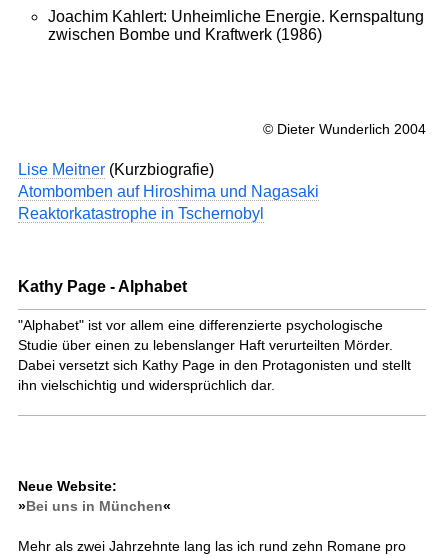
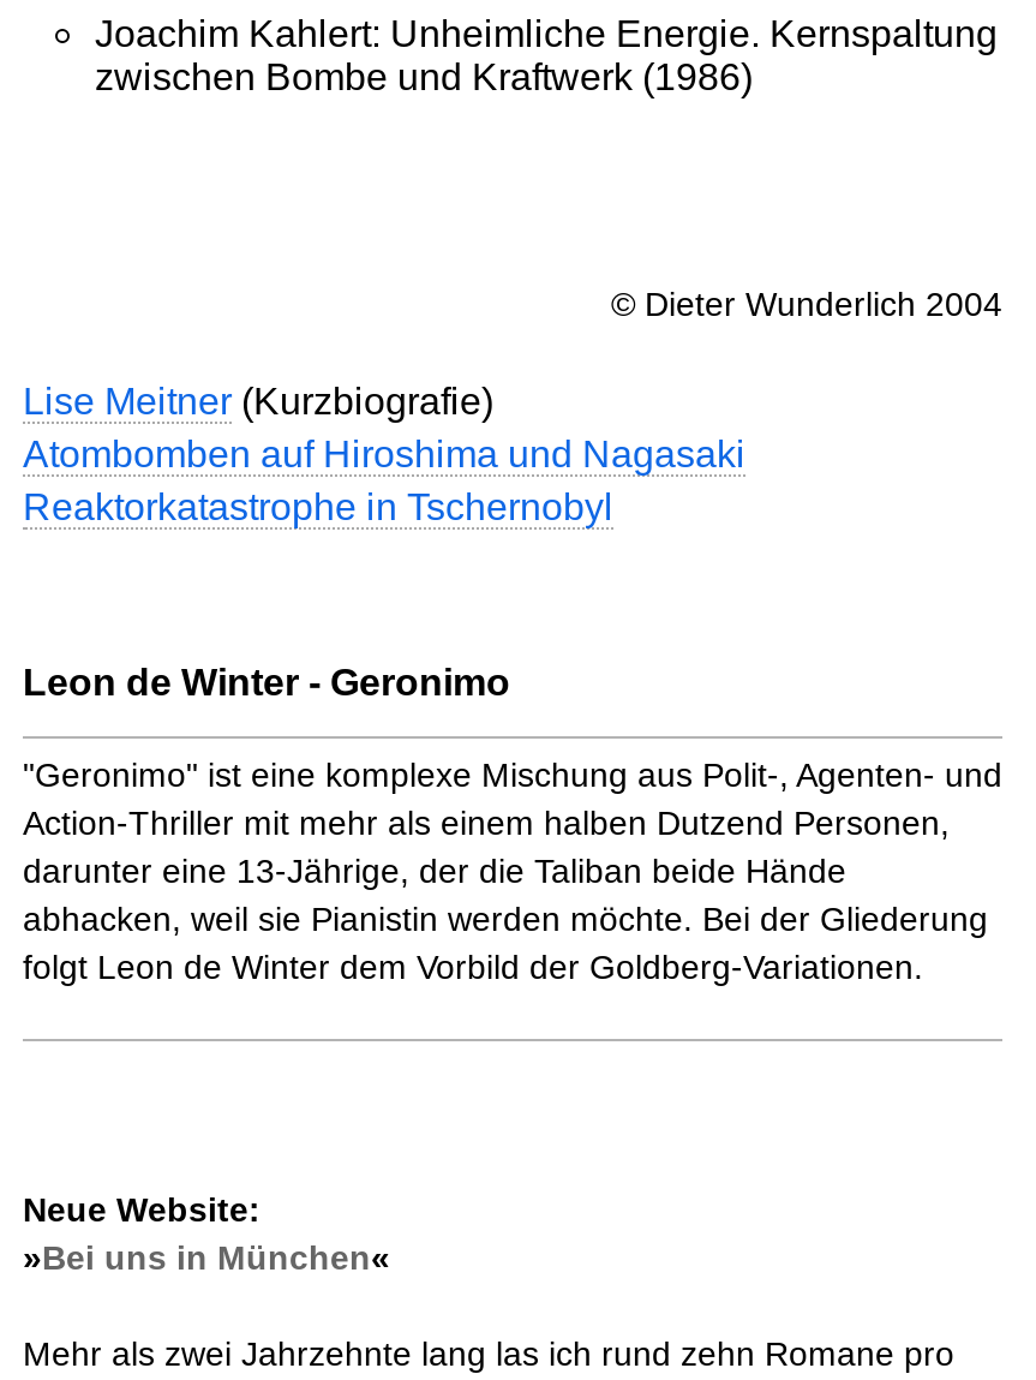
[18,278,187,295] Kathy Page - Alphabet -> [23,663,510,704] Leon de Winter - Geronimo
[18,317,411,393] "Alphabet" ist vor allem eine differenzierte psychologische | Studie über einen zu lebenslanger Haft verurteilten Mörder. | Dabei versetzt sich Kathy Page in den Protagonisten und stellt | ihn vielschichtig und widersprüchlich dar. -> [23,756,1002,987] "Geronimo" ist eine komplexe Mischung aus Polit-, Agenten- und | Action-Thriller mit mehr als einem halben Dutzend Personen, | darunter eine 13-Jährige, der die Taliban beide Hände | abhacken, weil sie Pianistin werden möchte. Bei der Gliederung | folgt Leon de Winter dem Vorbild der Goldberg-Variationen.

